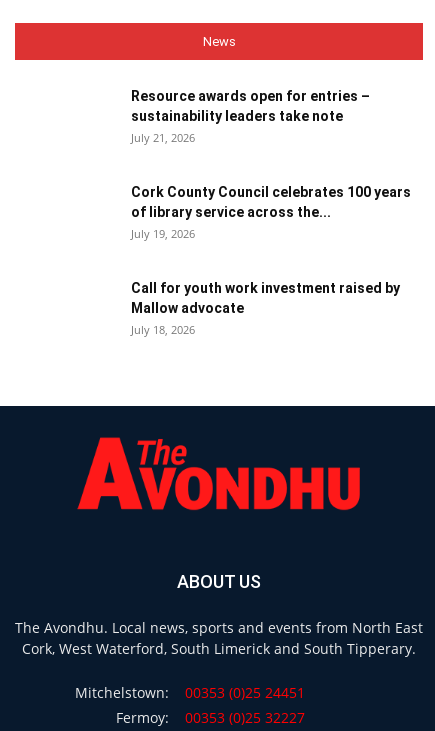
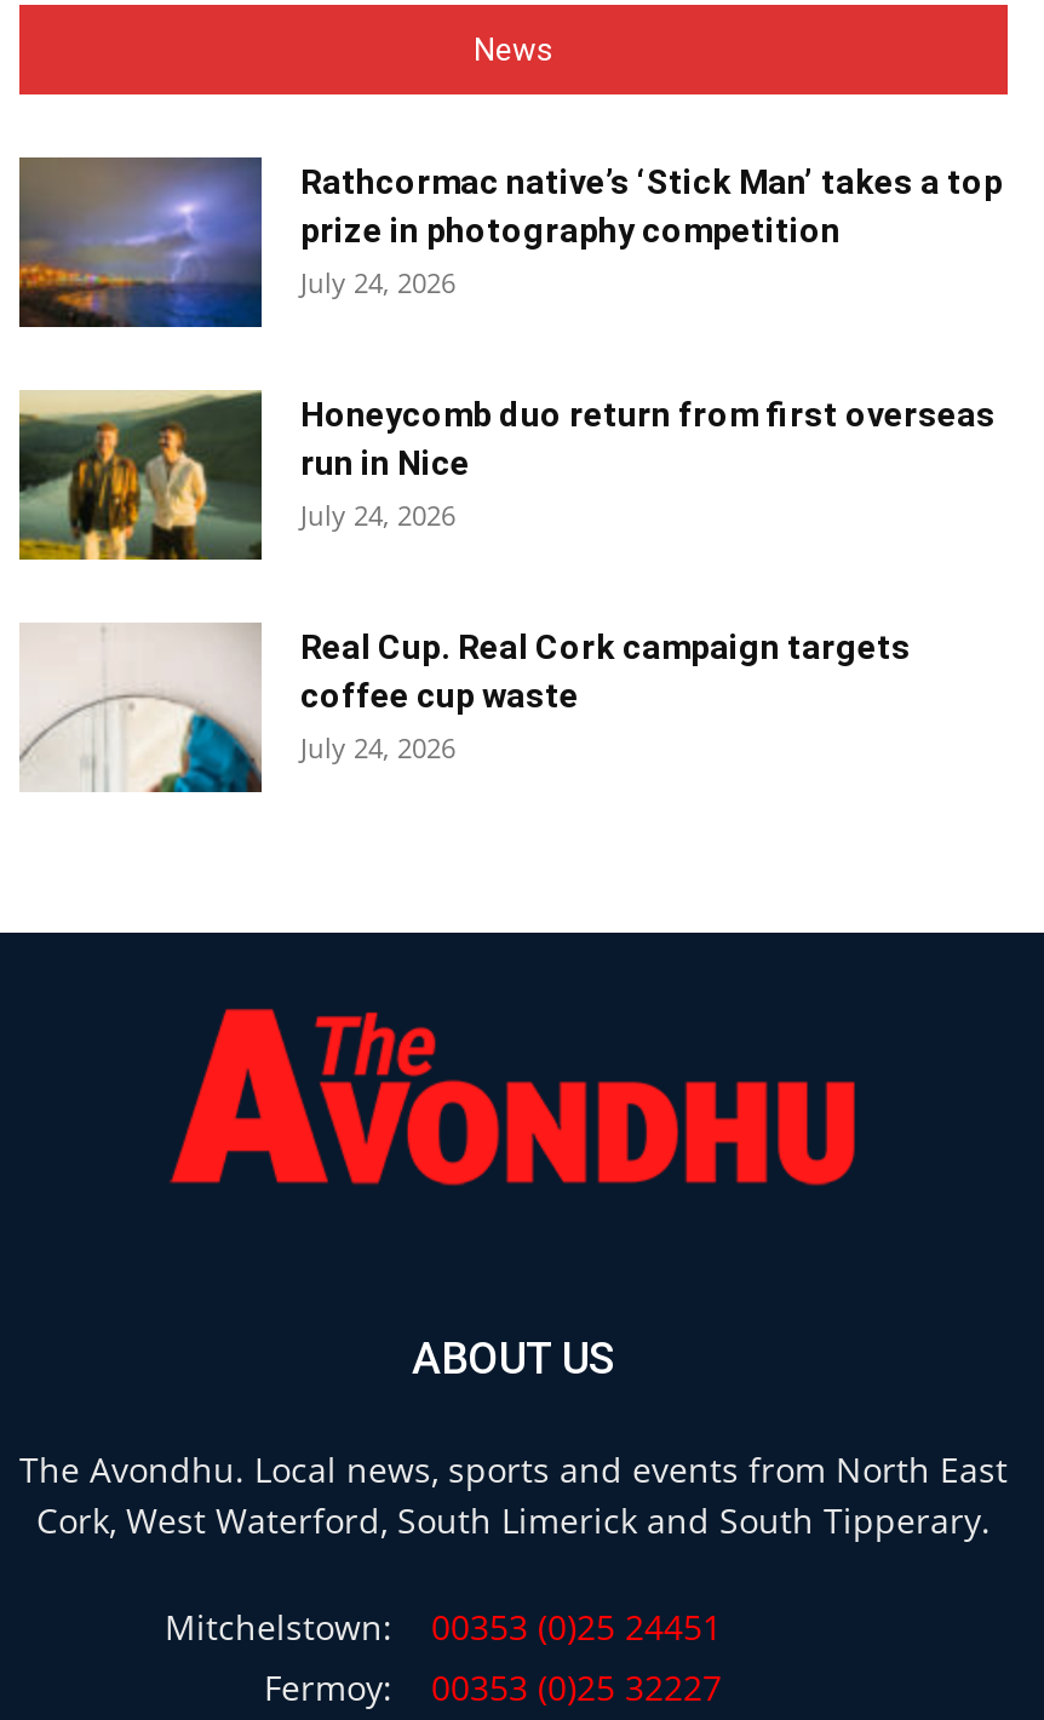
none -> [17,155,264,329] [image]
none -> [17,388,264,562] [image]
none -> [19,623,264,795] [image]
[131,88,370,145] Resource awards open for entries – | sustainability leaders take note | July 21, 2026 -> [300,162,1003,300] Rathcormac native’s ‘Stick Man’ takes a top | prize in photography competition | July 24, 2026
[131,184,411,241] Cork County Council celebrates 100 years | of library service across the... | July 19, 2026 -> [300,394,996,532] Honeycomb duo return from first overseas | run in Nice | July 24, 2026
[131,280,400,337] Call for youth work investment raised by | Mallow advocate | July 18, 2026 -> [300,627,911,765] Real Cup. Real Cork campaign targets | coffee cup waste | July 24, 2026

